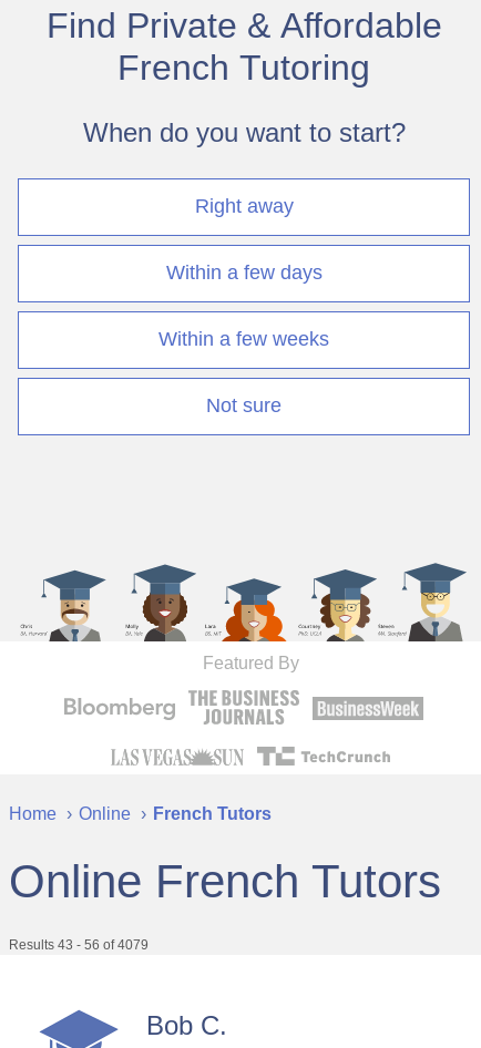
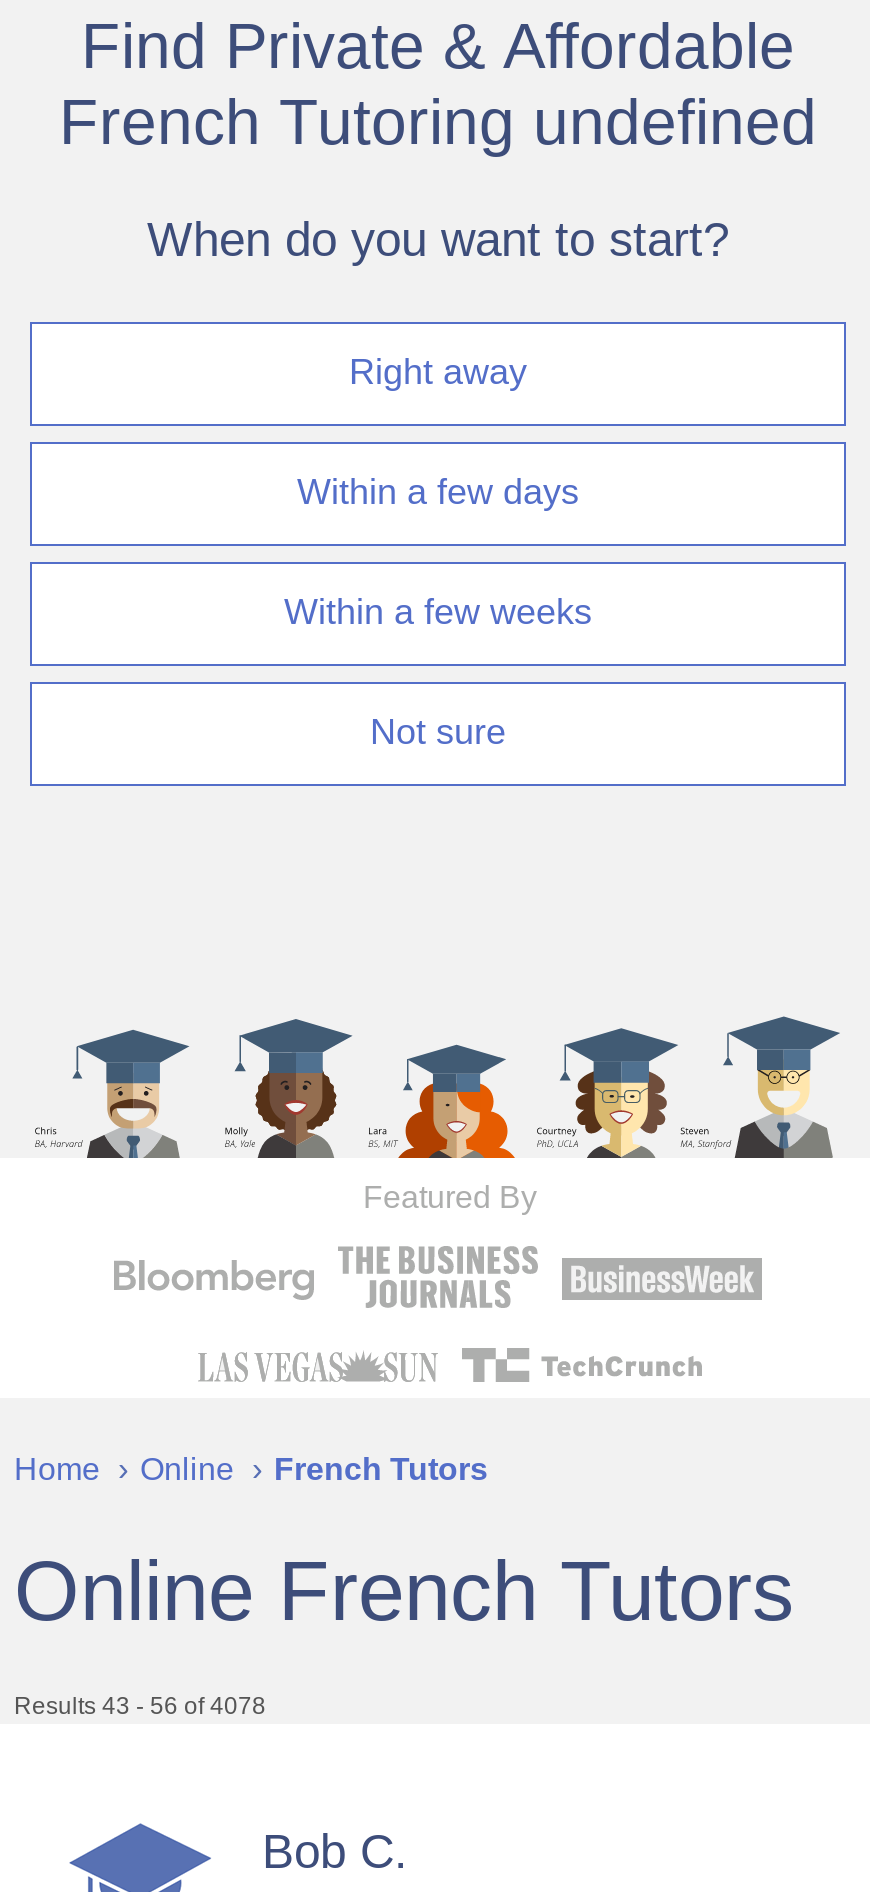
[117,47,370,87] French Tutoring -> [59,85,817,157] French Tutoring undefined
[9,937,149,953] Results 43 - 56 of 4079 -> [14,1692,266,1720] Results 43 - 56 of 4078

